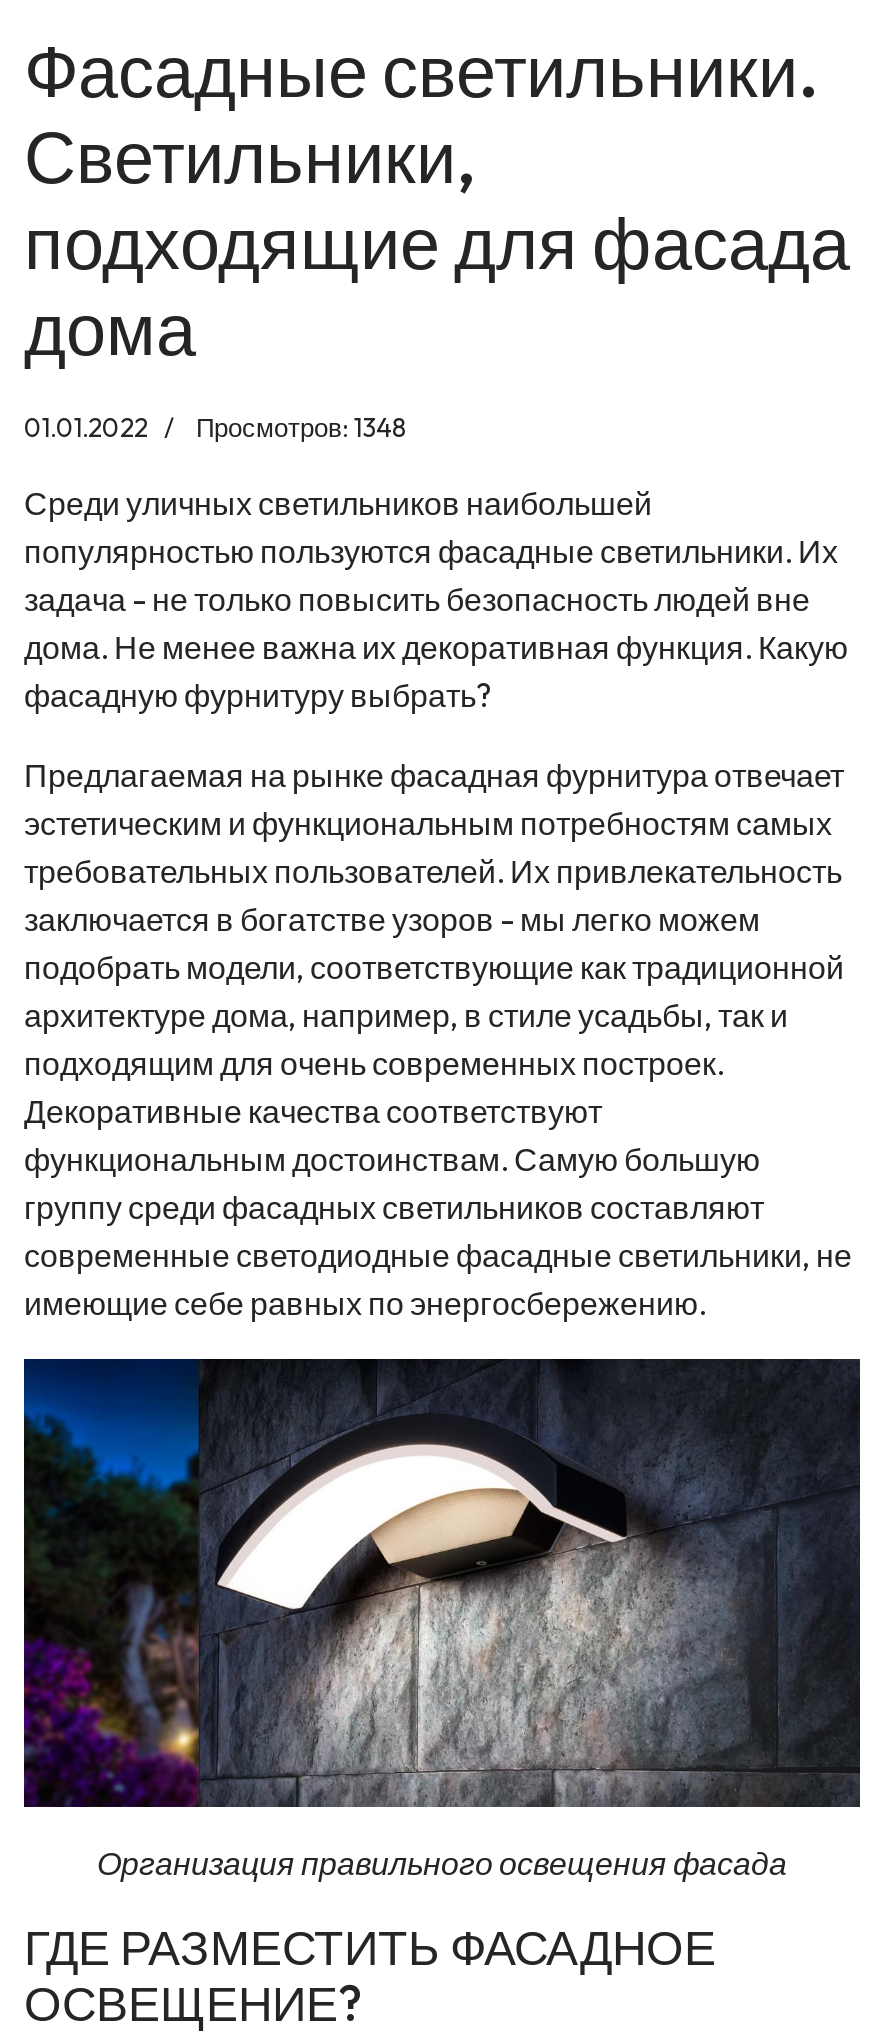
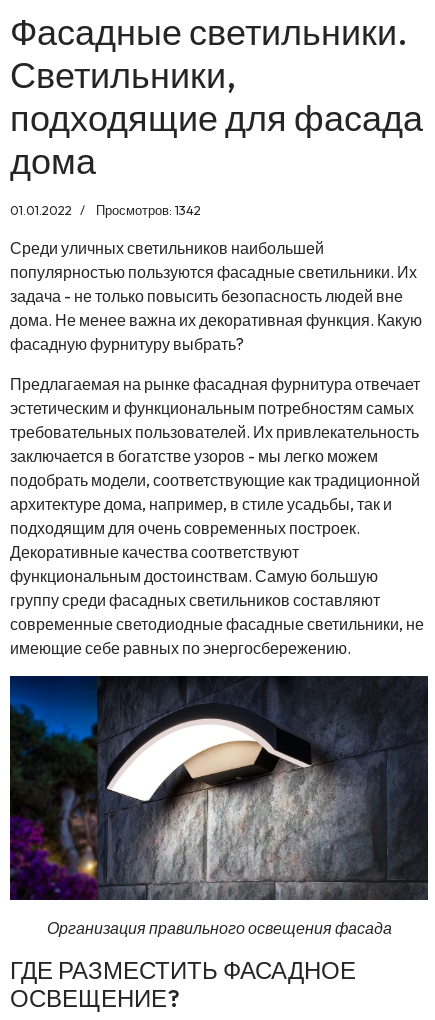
[24,411,408,443] 01.01.2022 Просмотров: 1348 -> [10,202,201,218] 01.01.2022 Просмотров: 1342

